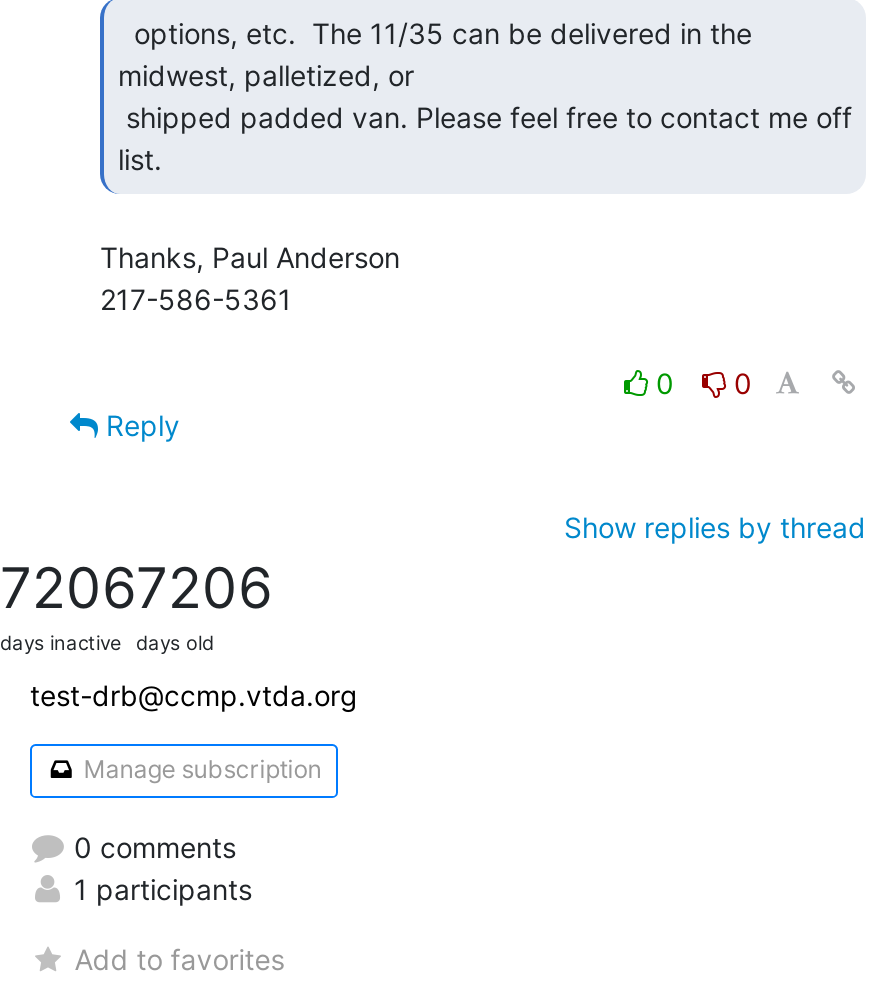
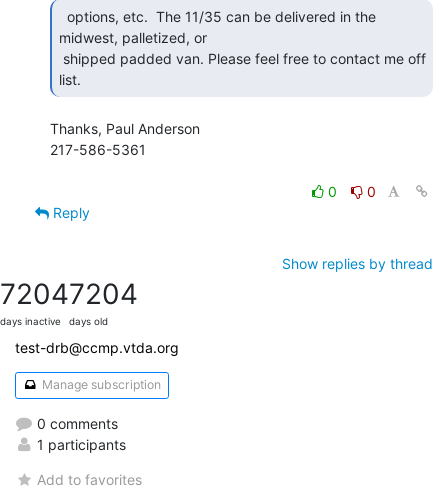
[0,554,136,622] 7206 -> [0,277,69,311] 7204
[136,554,272,622] 7206 -> [69,277,138,311] 7204

